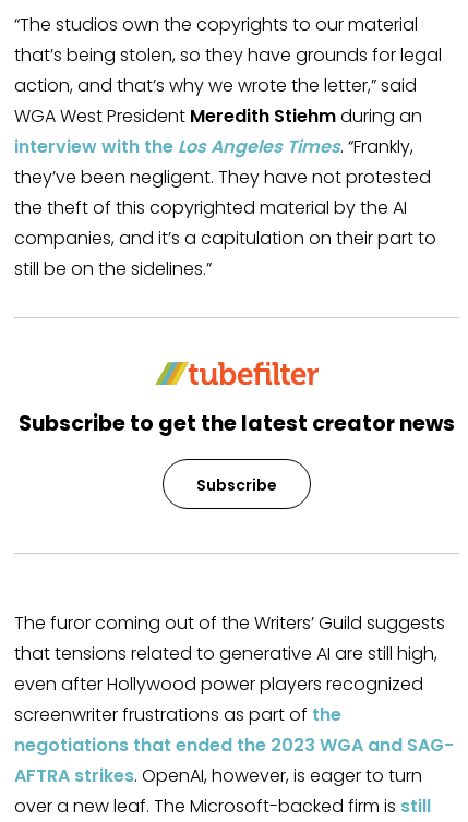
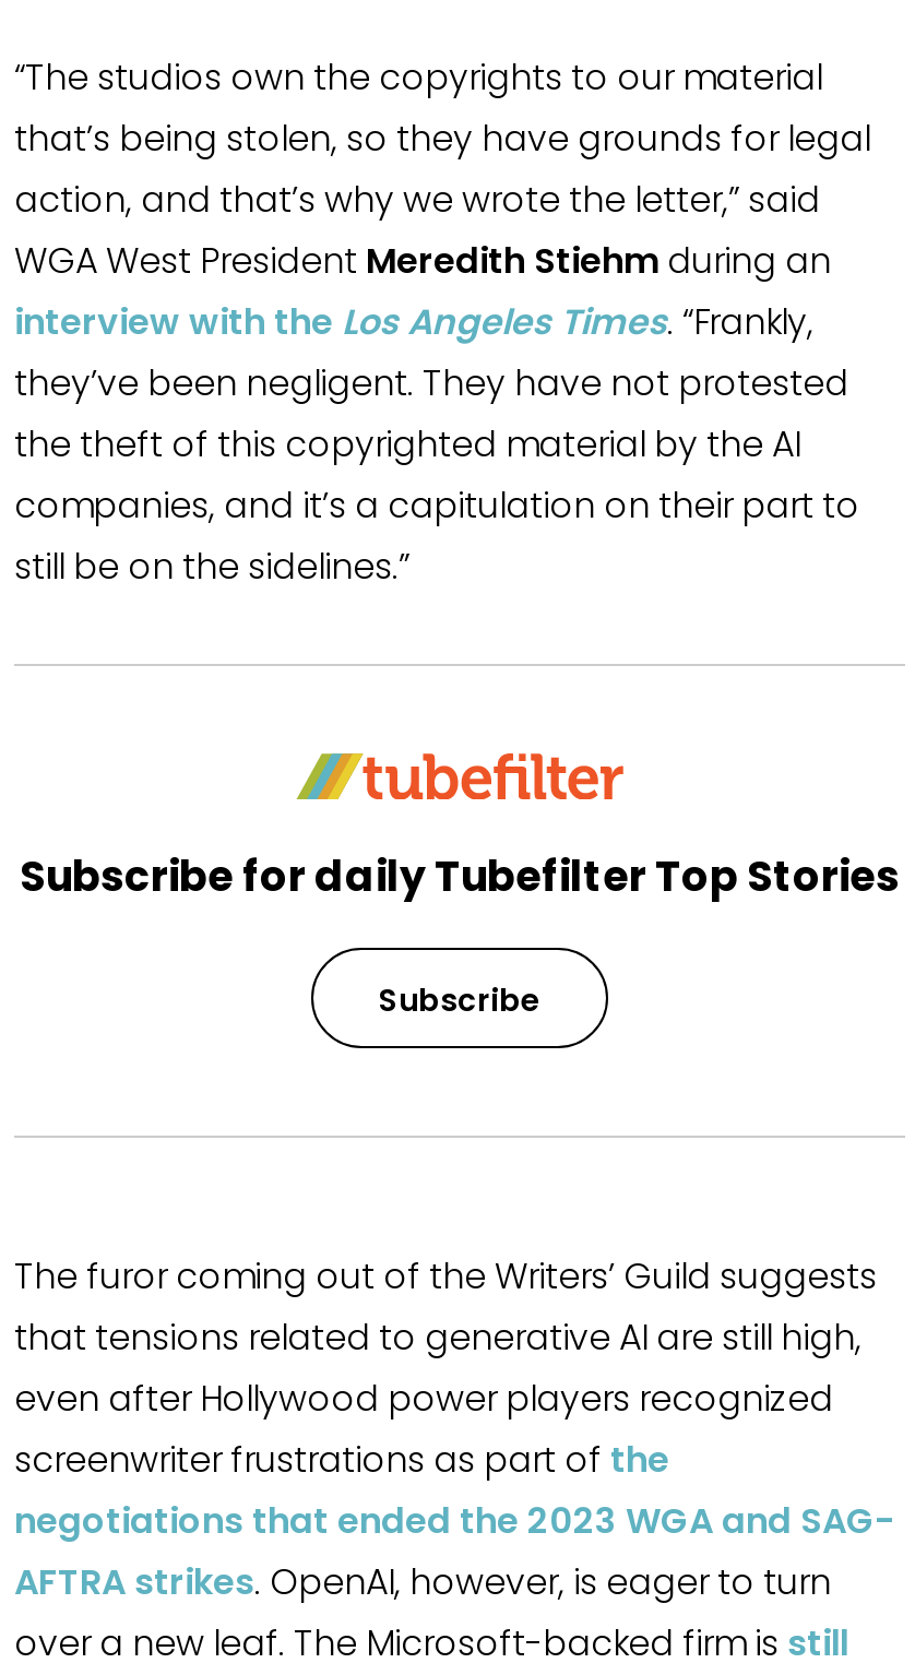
[19,409,455,438] Subscribe to get the latest creator news -> [20,847,900,906] Subscribe for daily Tubefilter Top Stories

